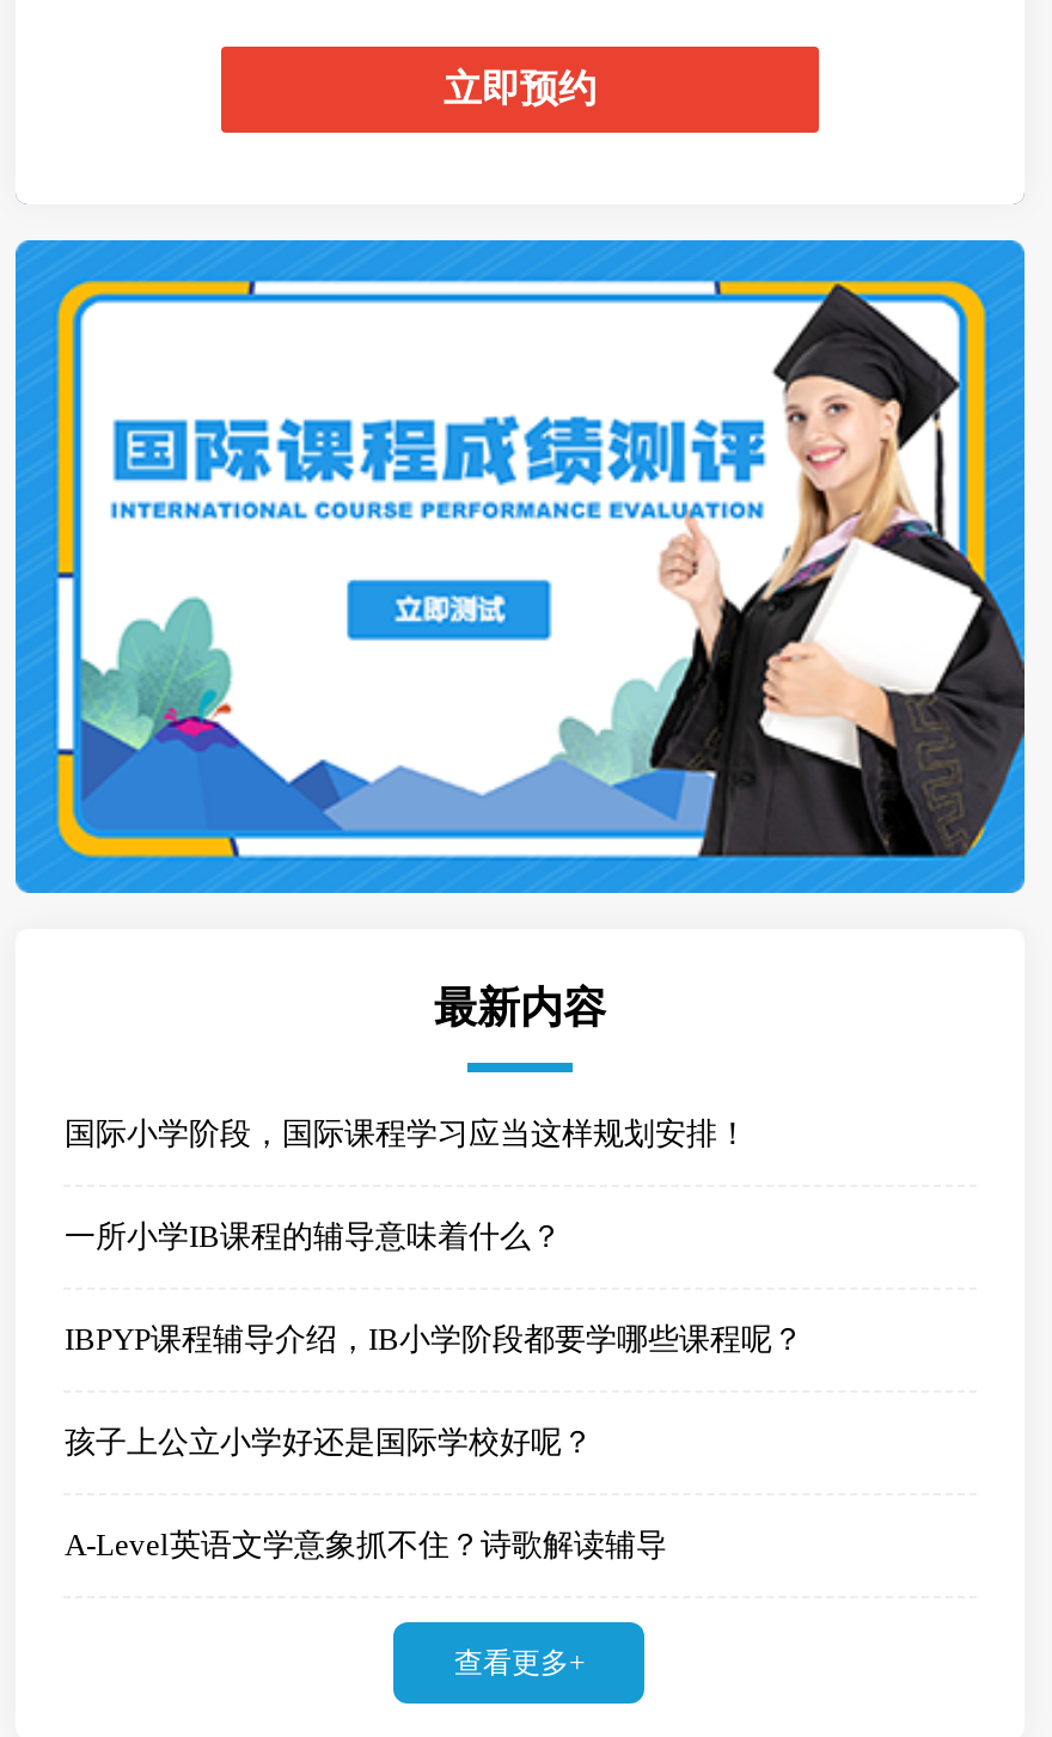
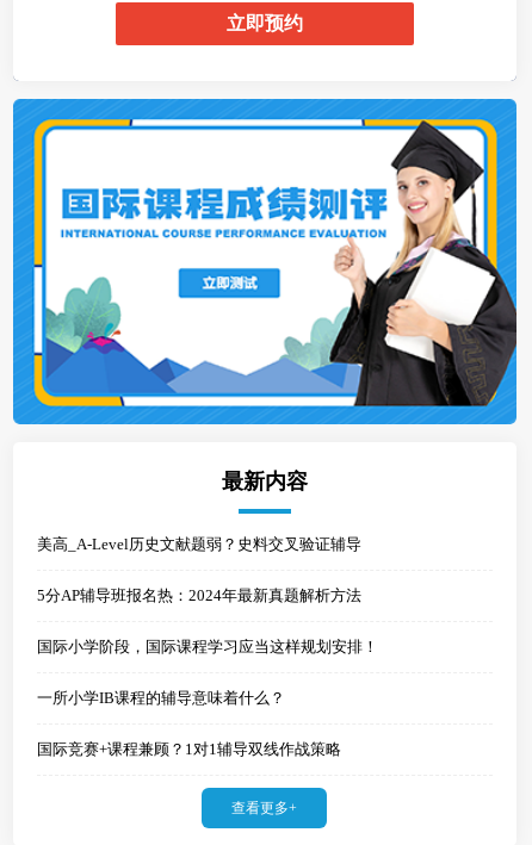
none -> [37,535,362,604] 美高_A-Level历史文献题弱？史料交叉验证辅导 | 5分AP辅导班报名热：2024年最新真题解析方法
moved [64,1115,748,1253] -> [37,637,379,706]: 国际小学阶段，国际课程学习应当这样规划安排！ | 一所小学IB课程的辅导意味着什么？
[64,1320,803,1562] IBPYP课程辅导介绍，IB小学阶段都要学哪些课程呢？ | 孩子上公立小学好还是国际学校好呢？ | A-Level英语文学意象抓不住？诗歌解读辅导 -> [37,740,342,758] 国际竞赛+课程兼顾？1对1辅导双线作战策略

